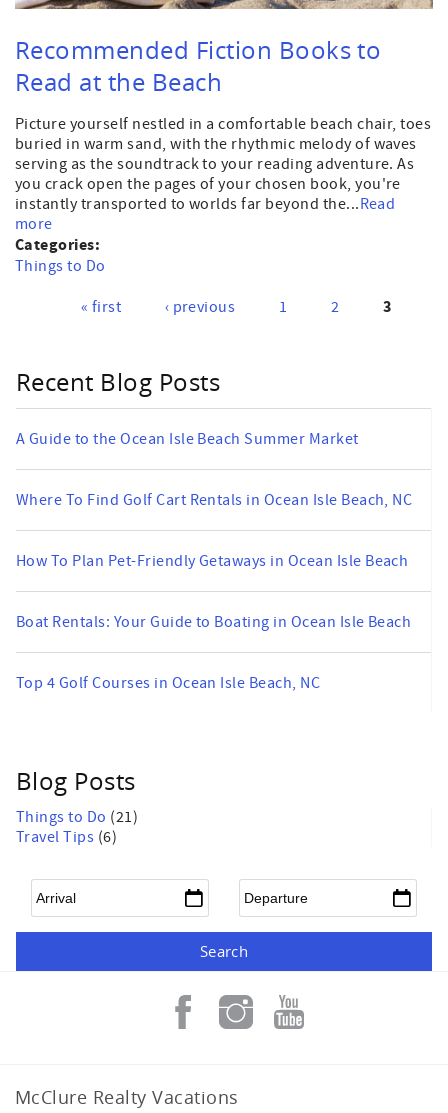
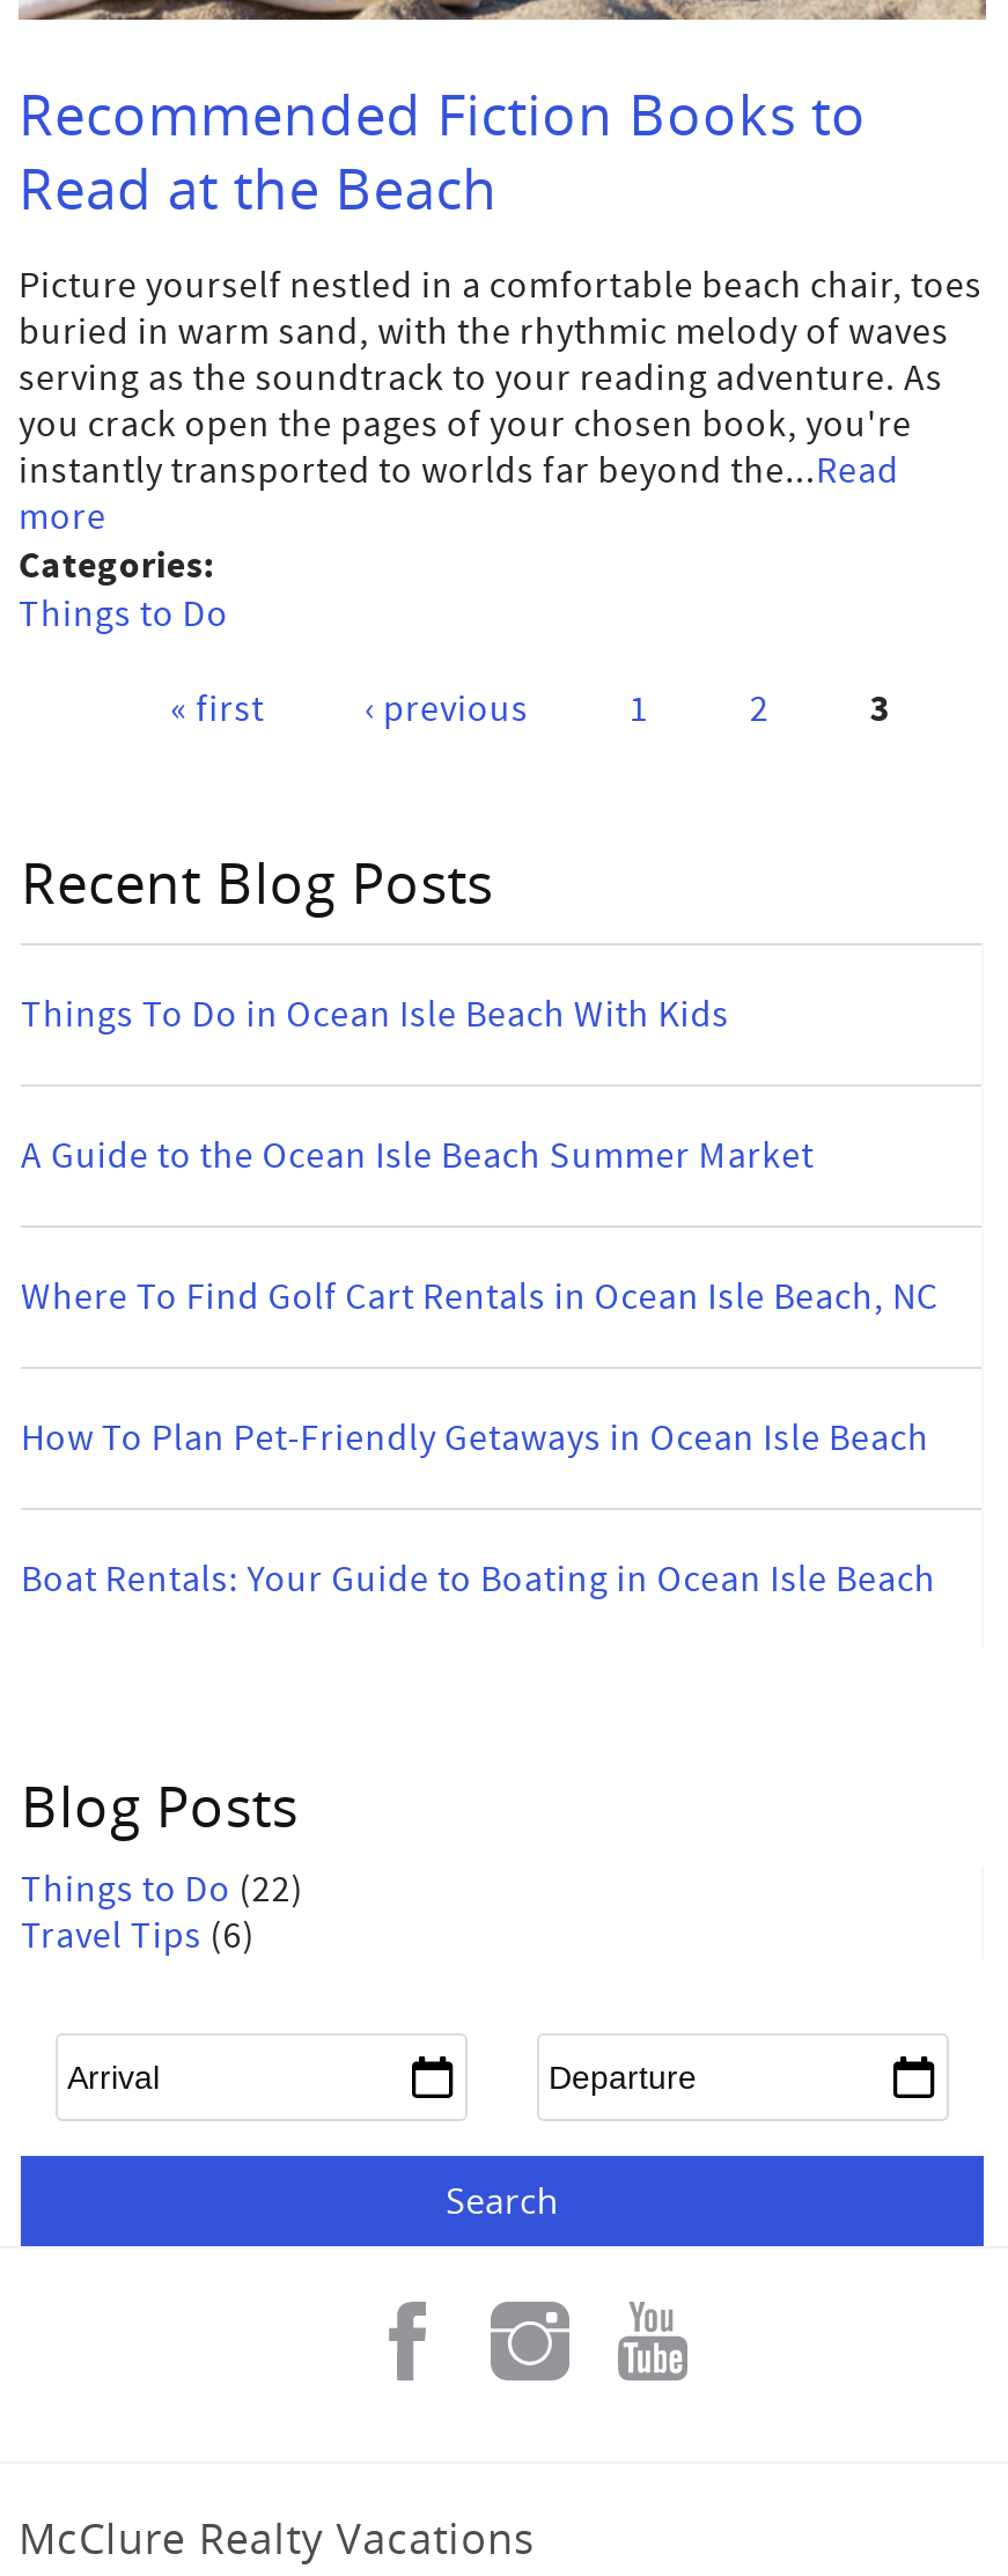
none -> [21,992,730,1038] Things To Do in Ocean Isle Beach With Kids
moved [16,429,412,632] -> [21,1133,938,1603]: A Guide to the Ocean Isle Beach Summer Market | Where To Find Golf Cart Rentals in Ocean Isle Beach, NC | How To Plan Pet-Friendly Getaways in Ocean Isle Beach | Boat Rentals: Your Guide to Boating in Ocean Isle Beach
[16,673,320,693] Top 4 Golf Courses in Ocean Isle Beach, NC -> none
[16,807,138,827] Things to Do (21) -> [21,1867,304,1913] Things to Do (22)

